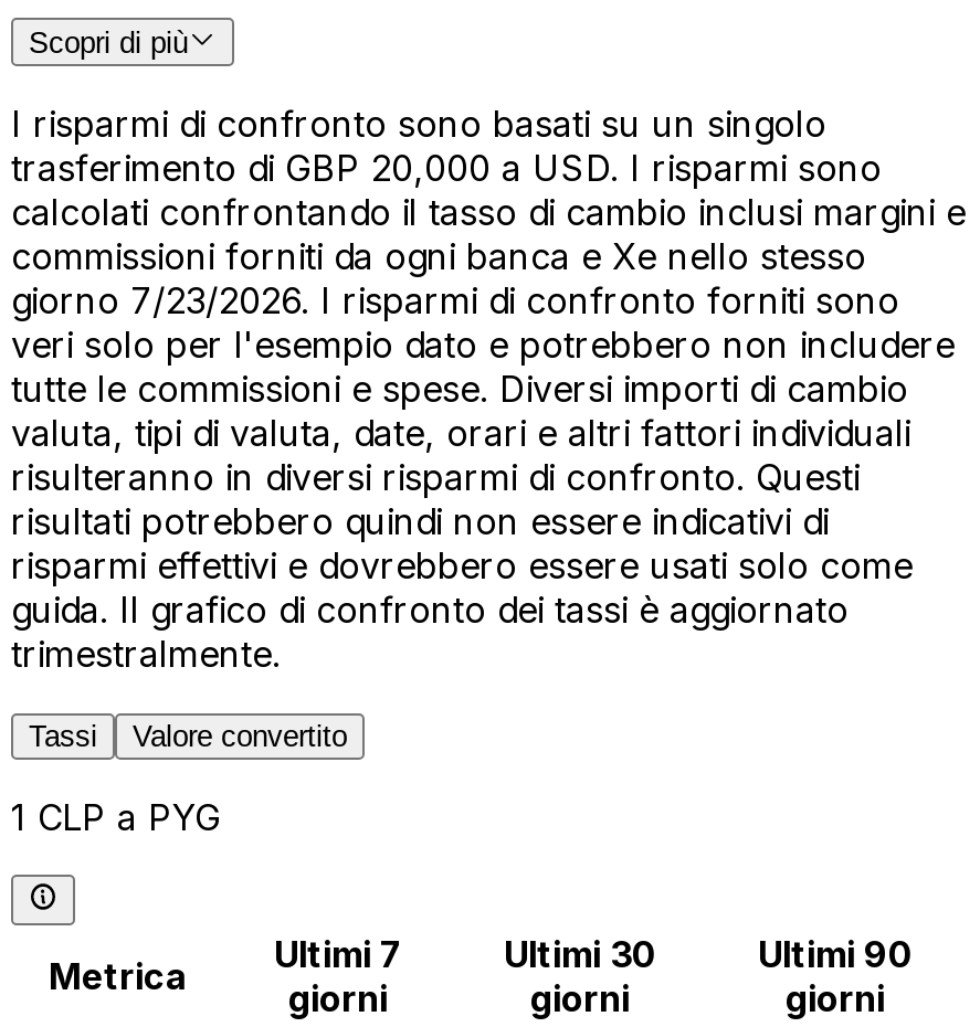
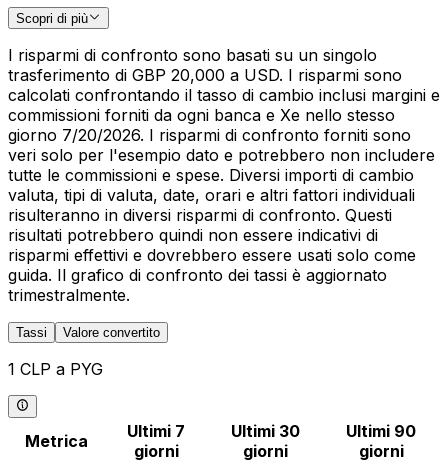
[11,279,899,323] giorno 7/23/2026. I risparmi di confronto forniti sono -> [8,125,411,145] giorno 7/20/2026. I risparmi di confronto forniti sono

